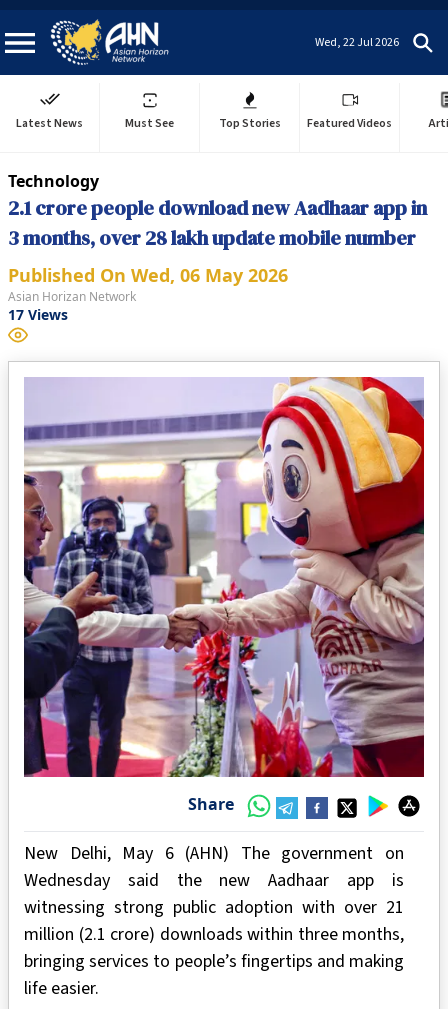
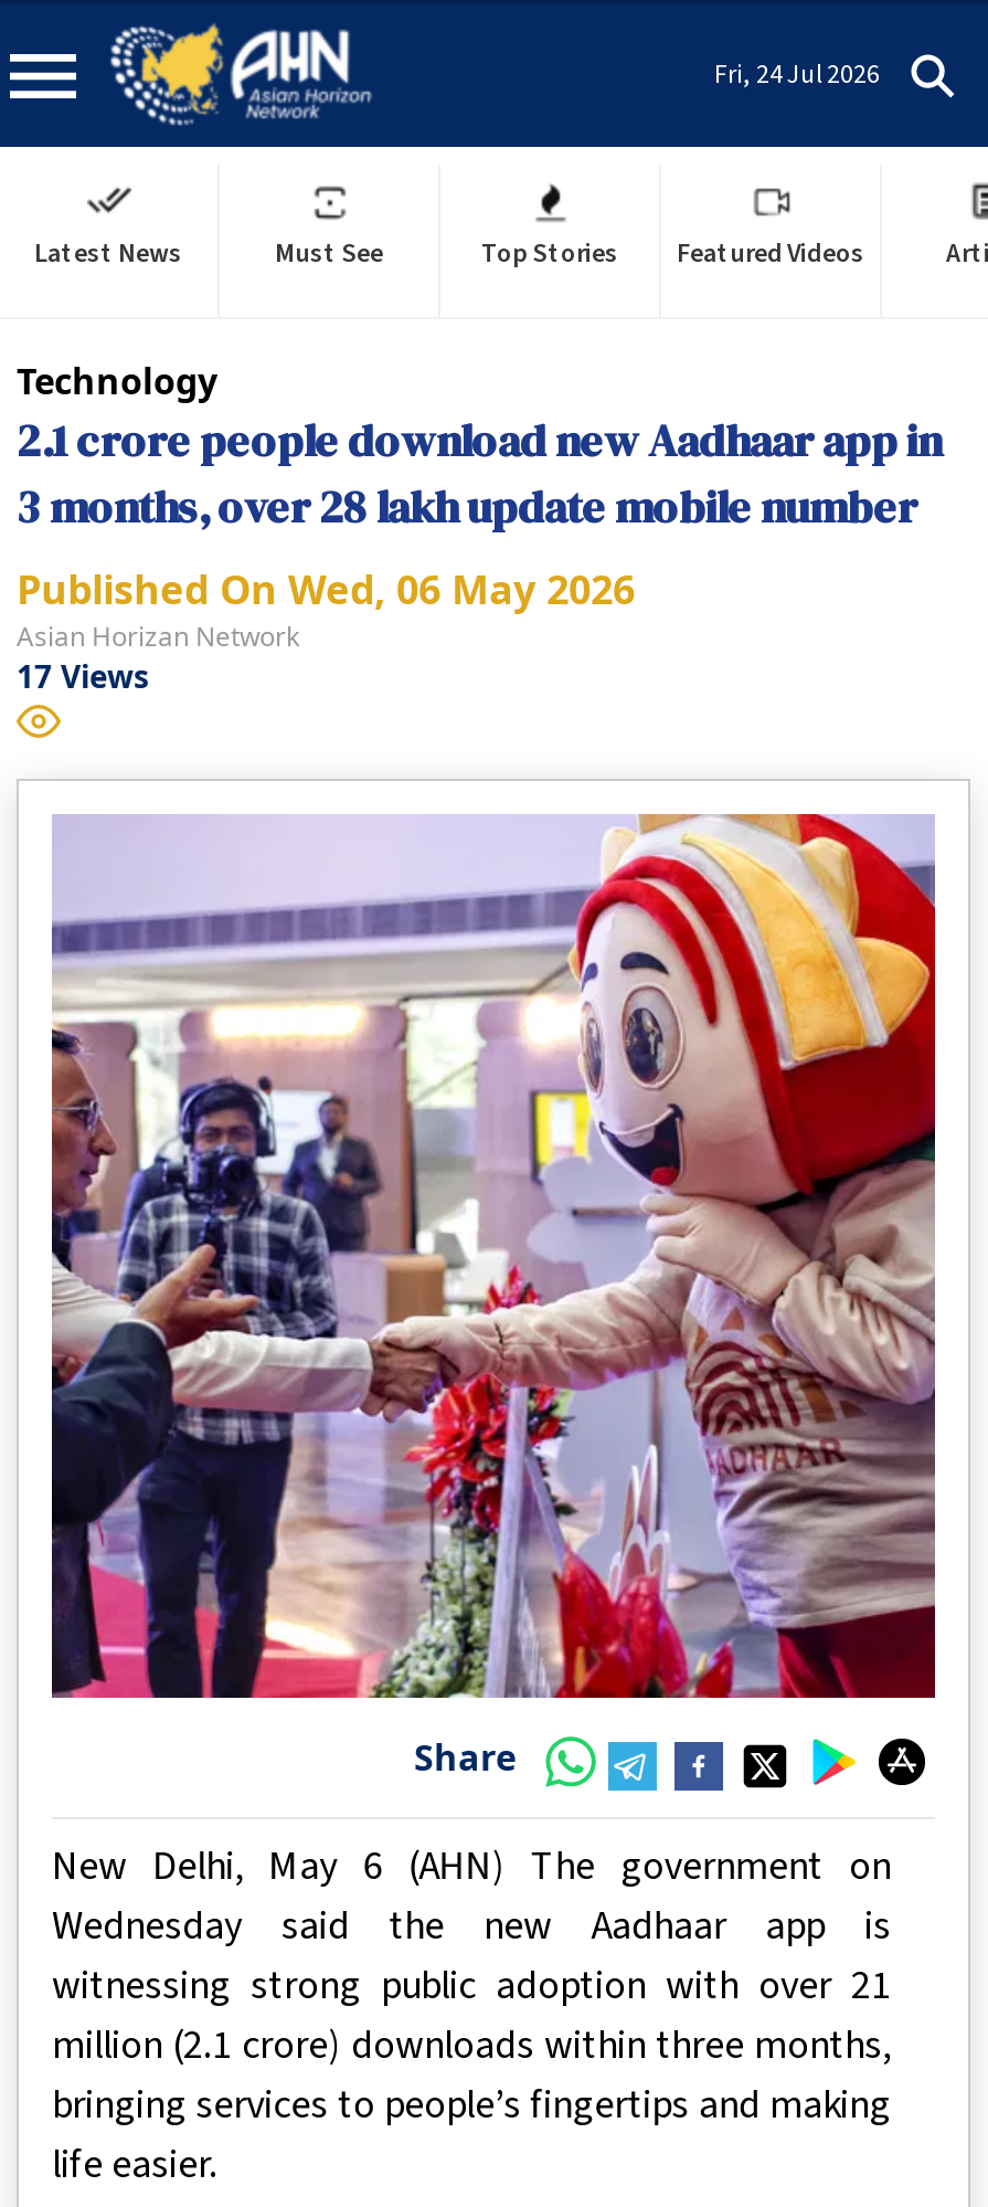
[315,33,399,50] Wed, 22 Jul 2026 -> [714,55,880,93] Fri, 24 Jul 2026

